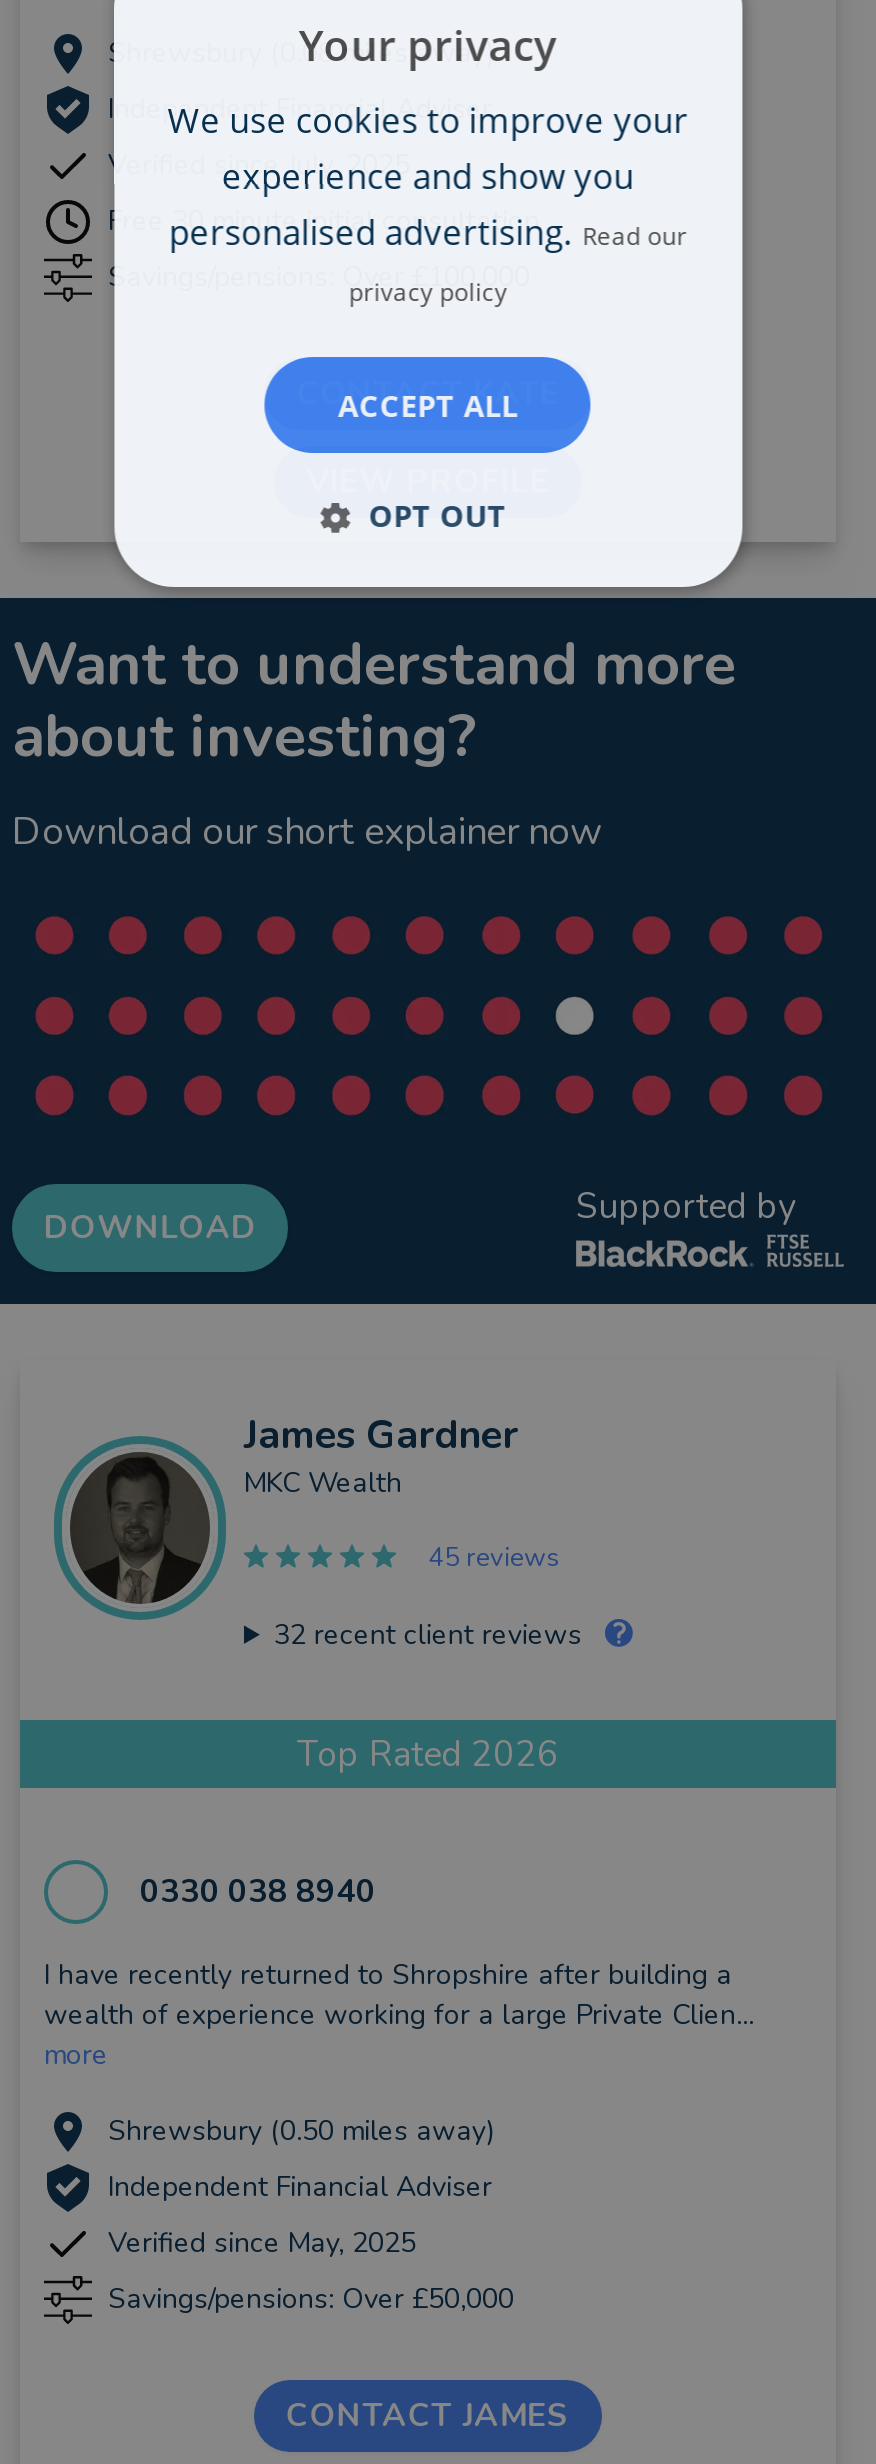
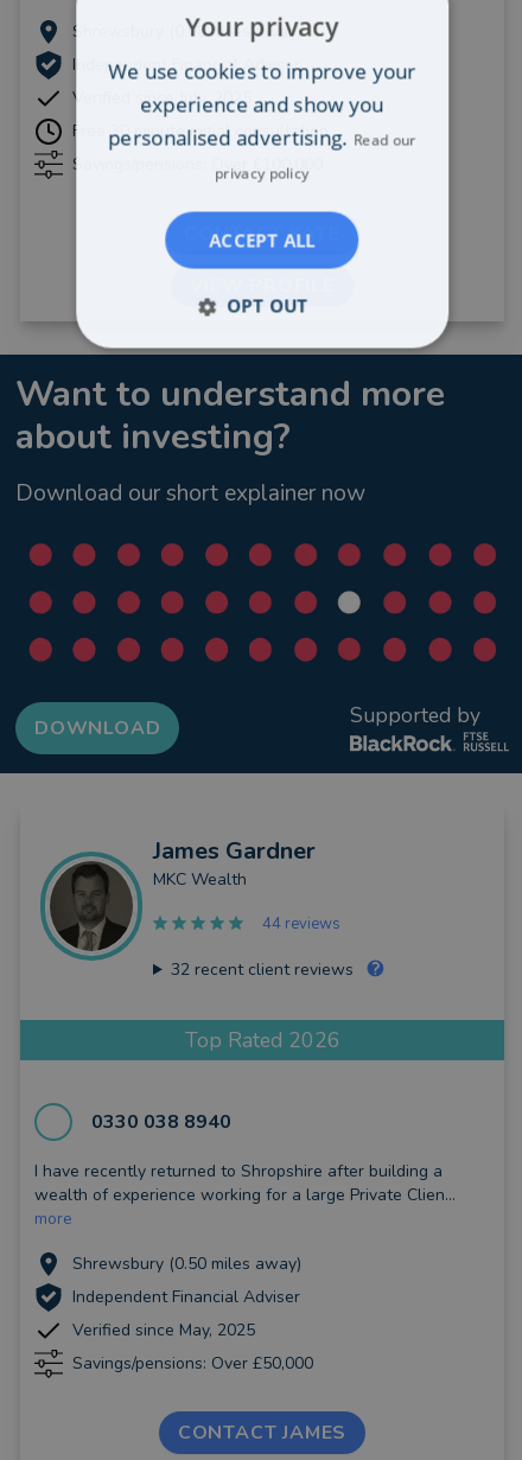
[428,1540,560,1576] 45 reviews -> [262,913,340,935] 44 reviews

